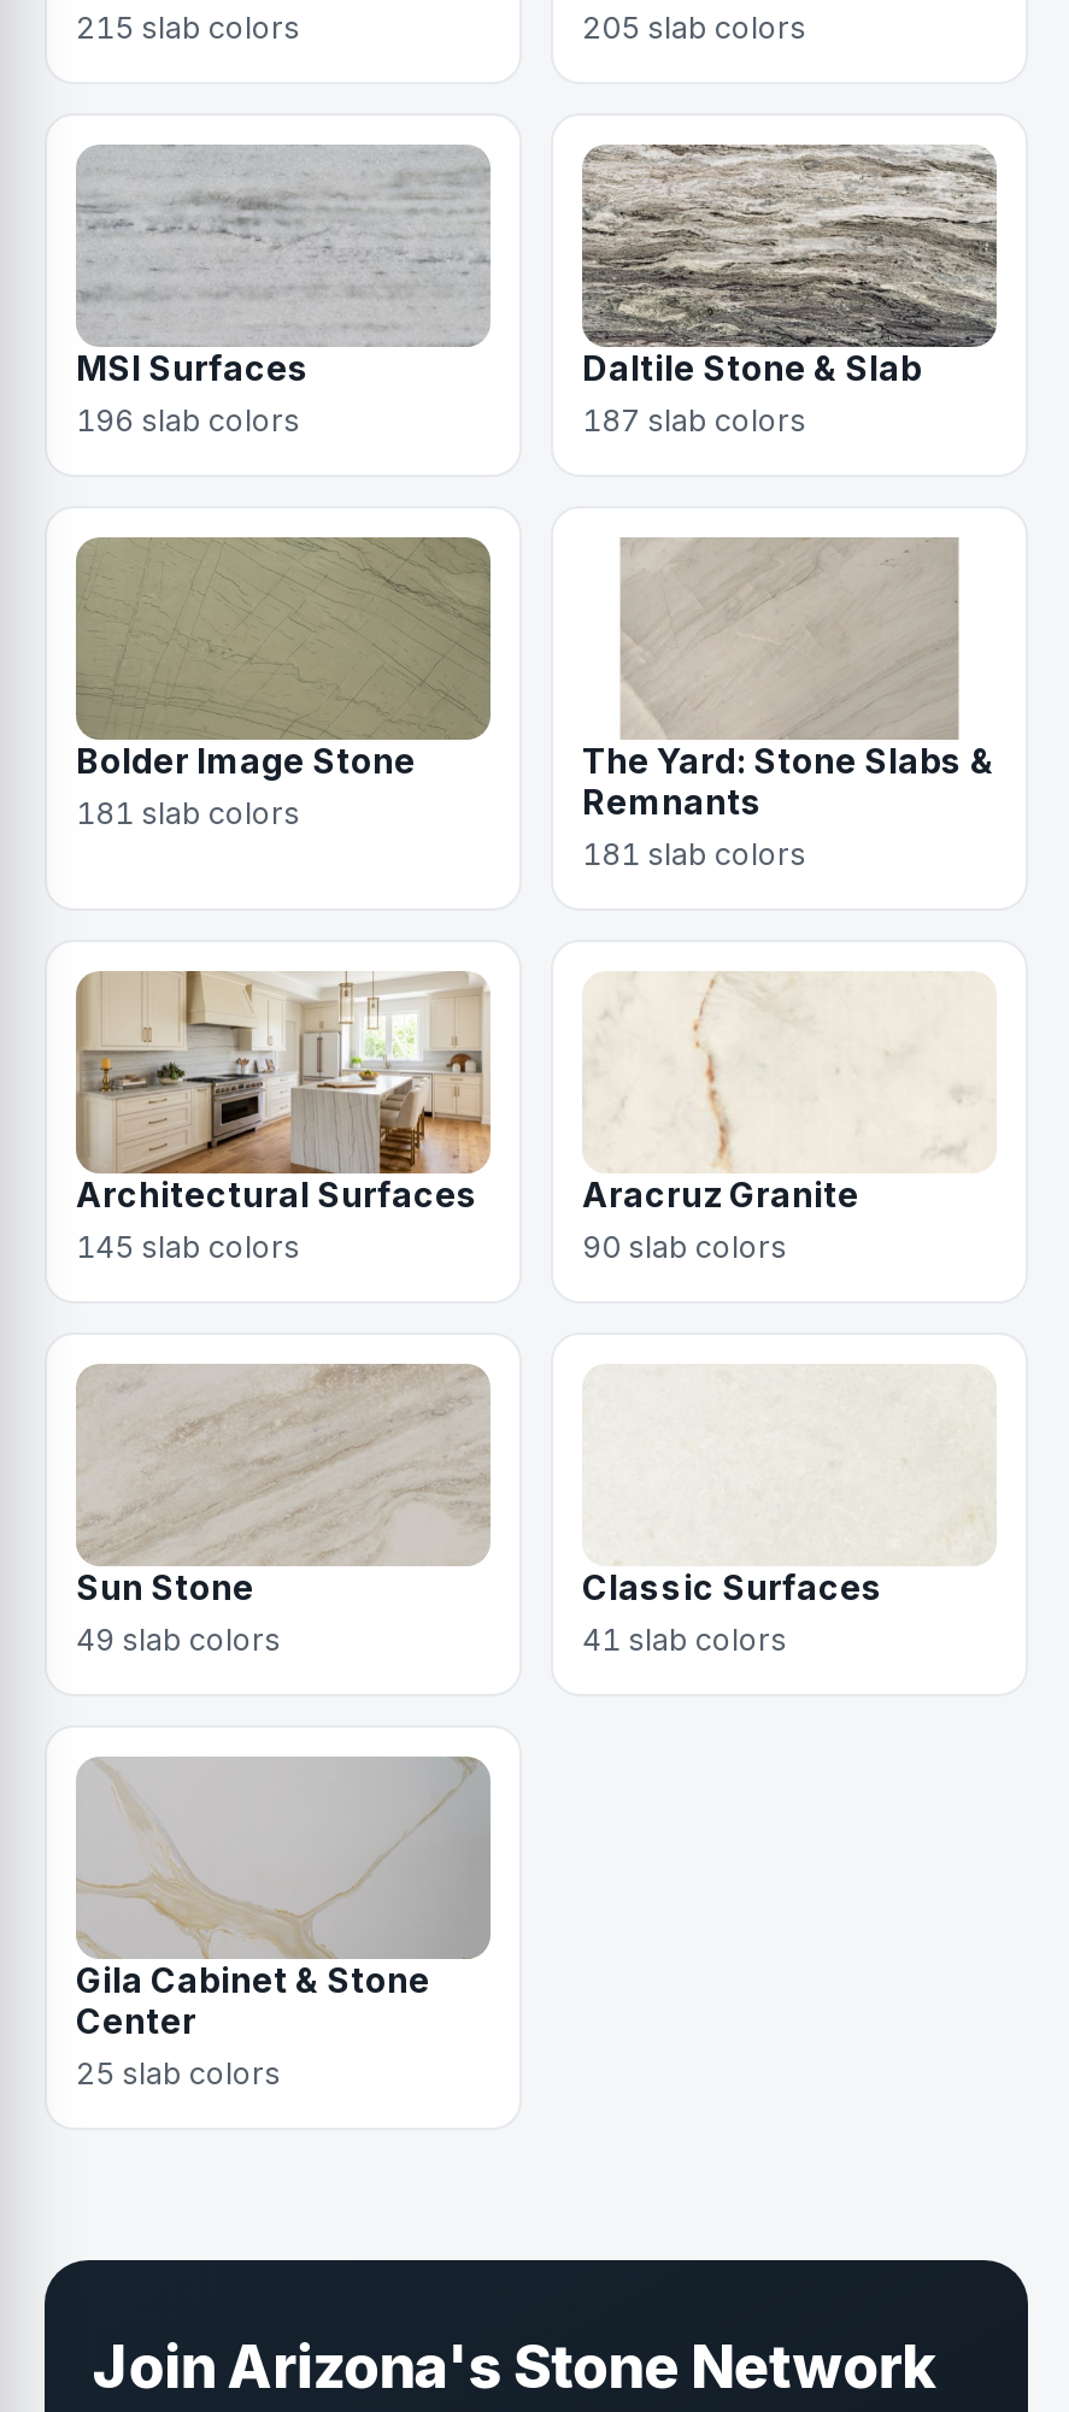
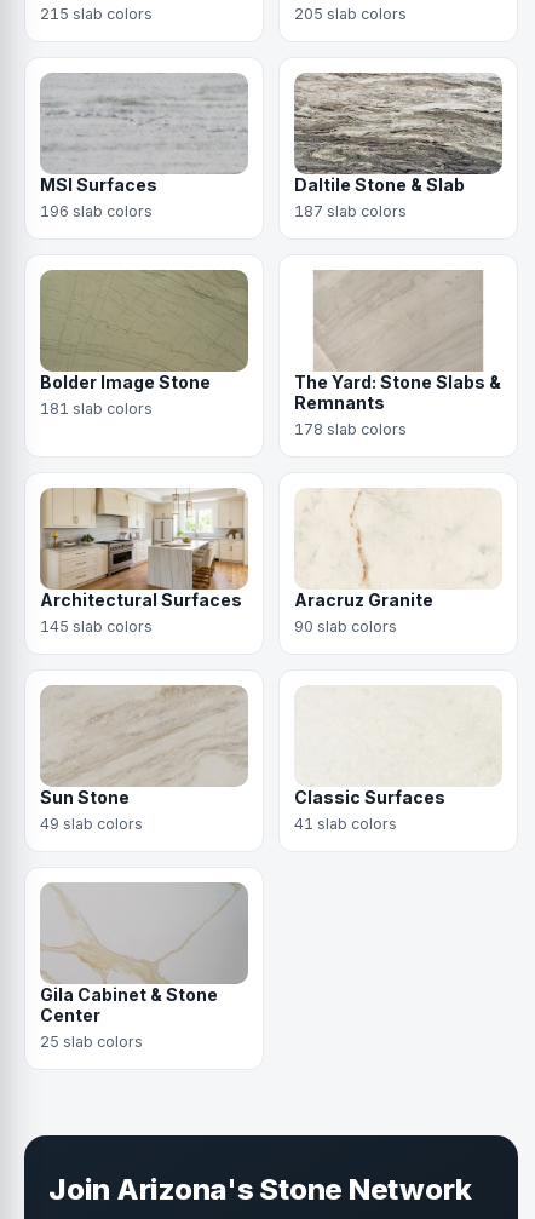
[582,835,806,871] 181 slab colors -> [294,419,407,438] 178 slab colors

